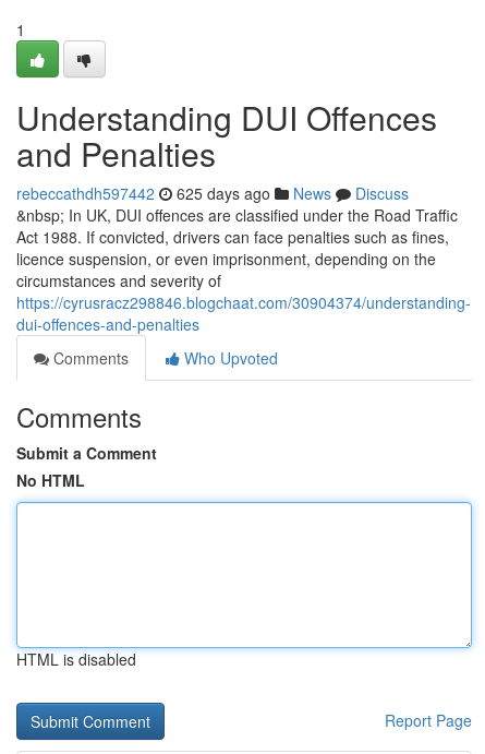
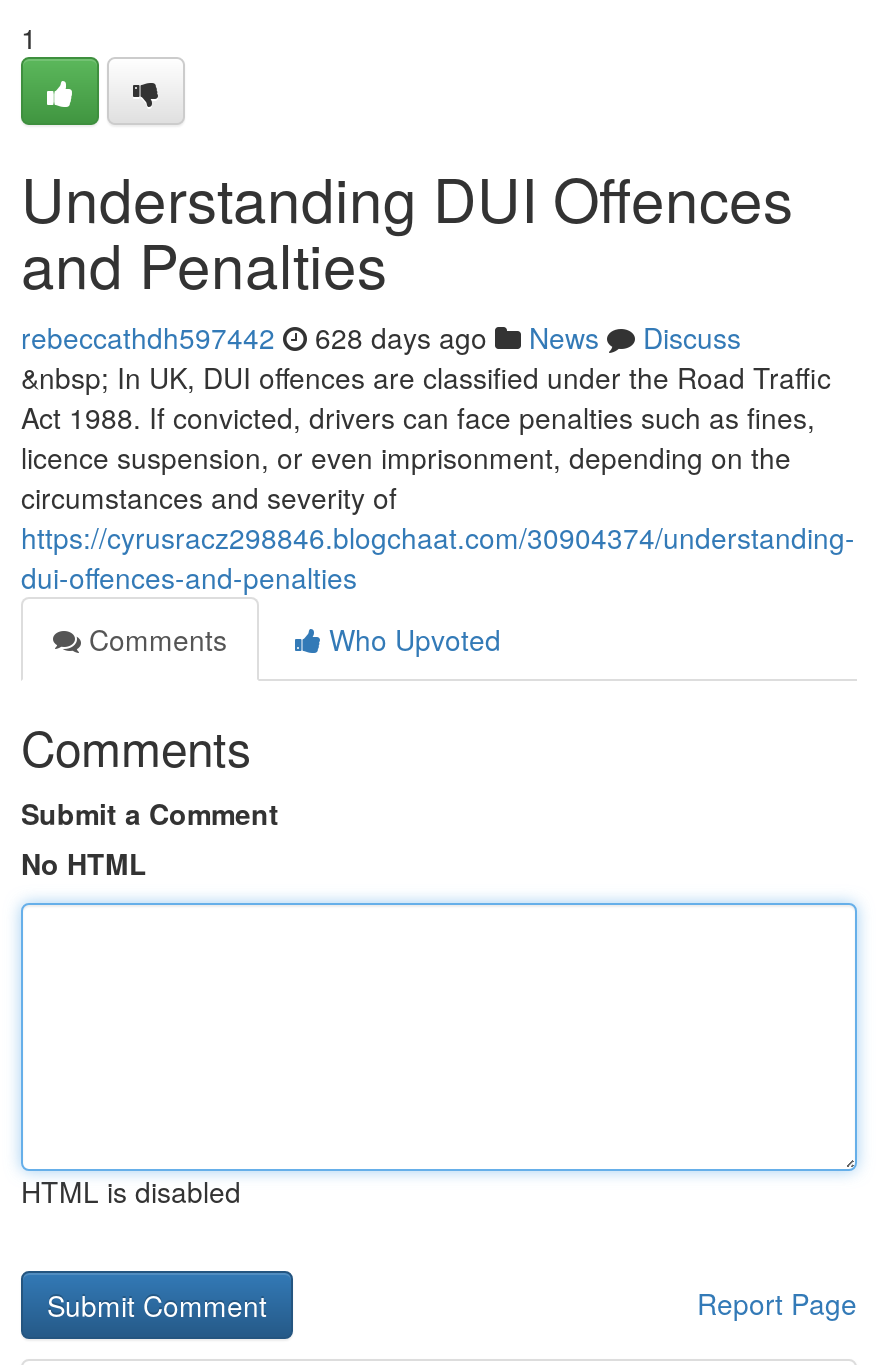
[16,182,409,204] rebeccathdh597442 625 days ago News Discuss -> [21,317,741,357] rebeccathdh597442 628 days ago News Discuss

